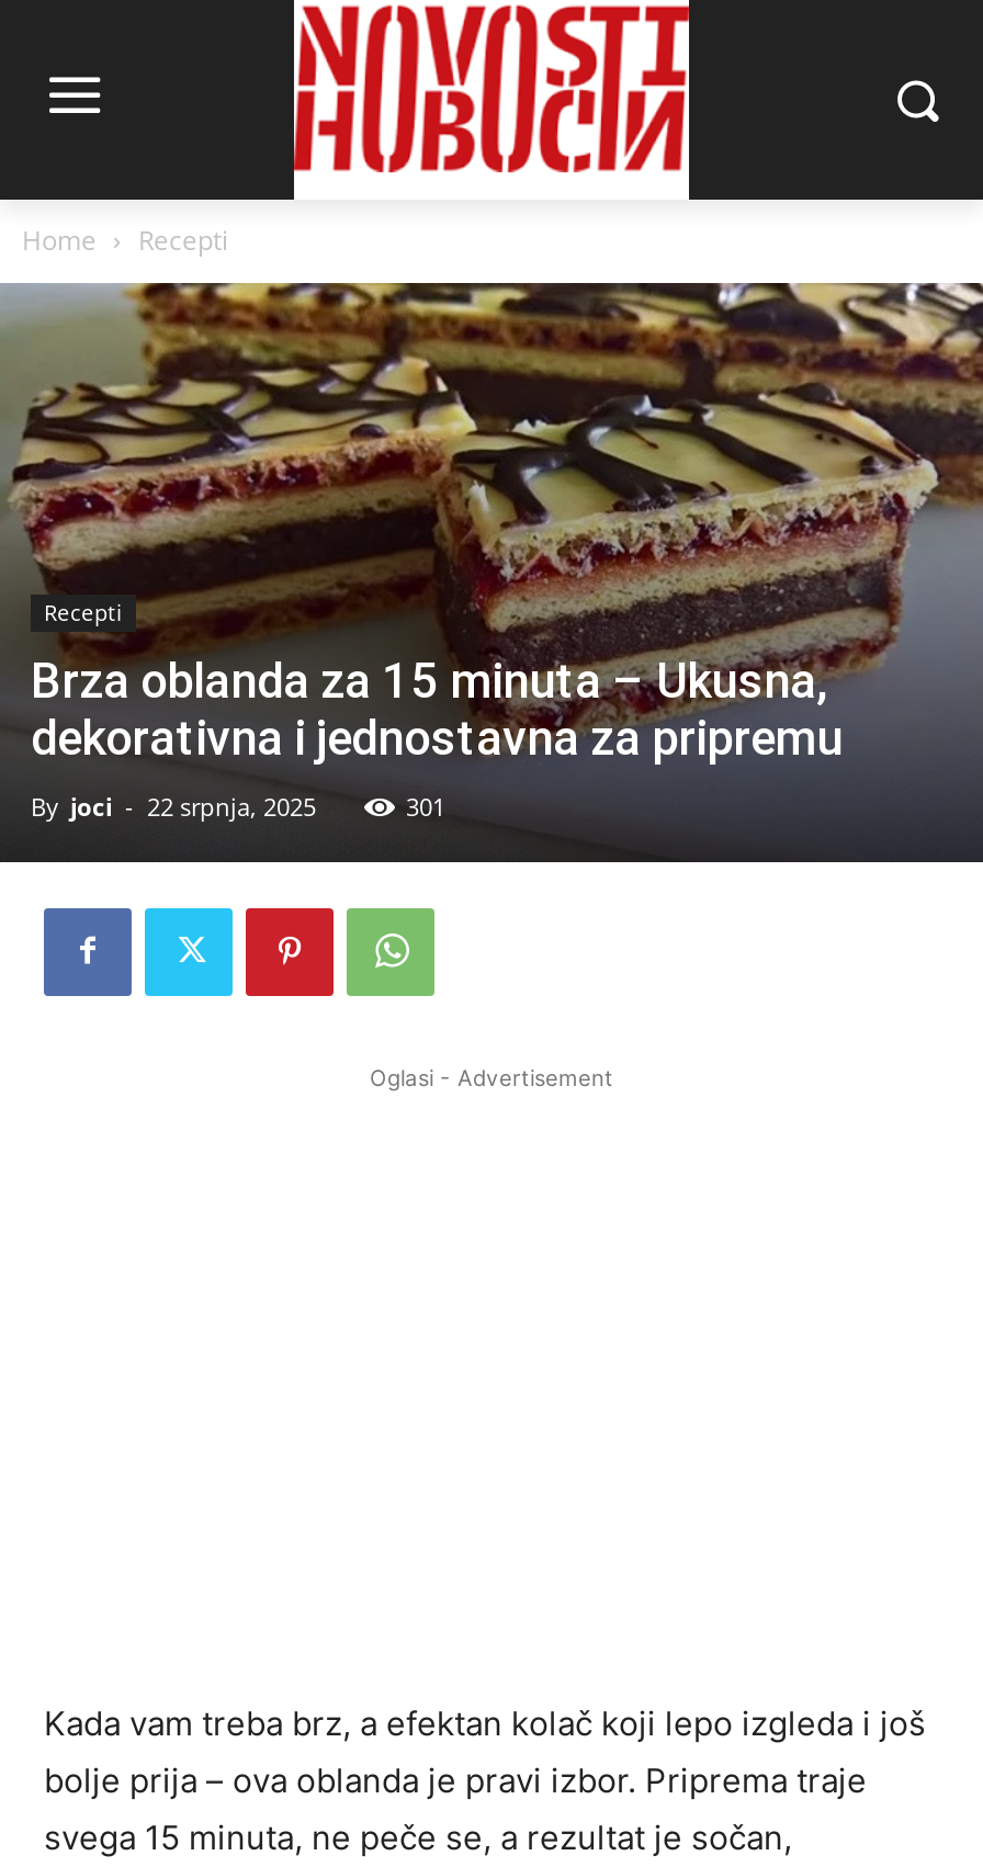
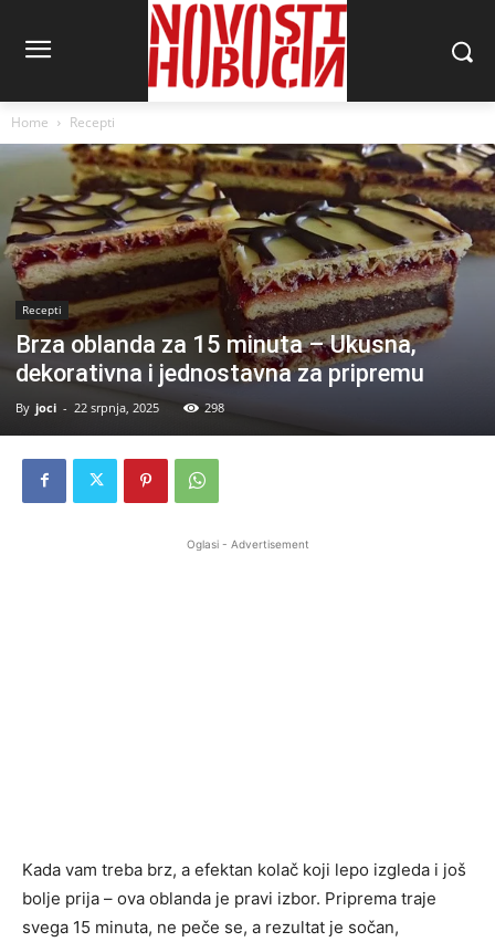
[406,789,445,822] 301 -> [204,399,224,415] 298

